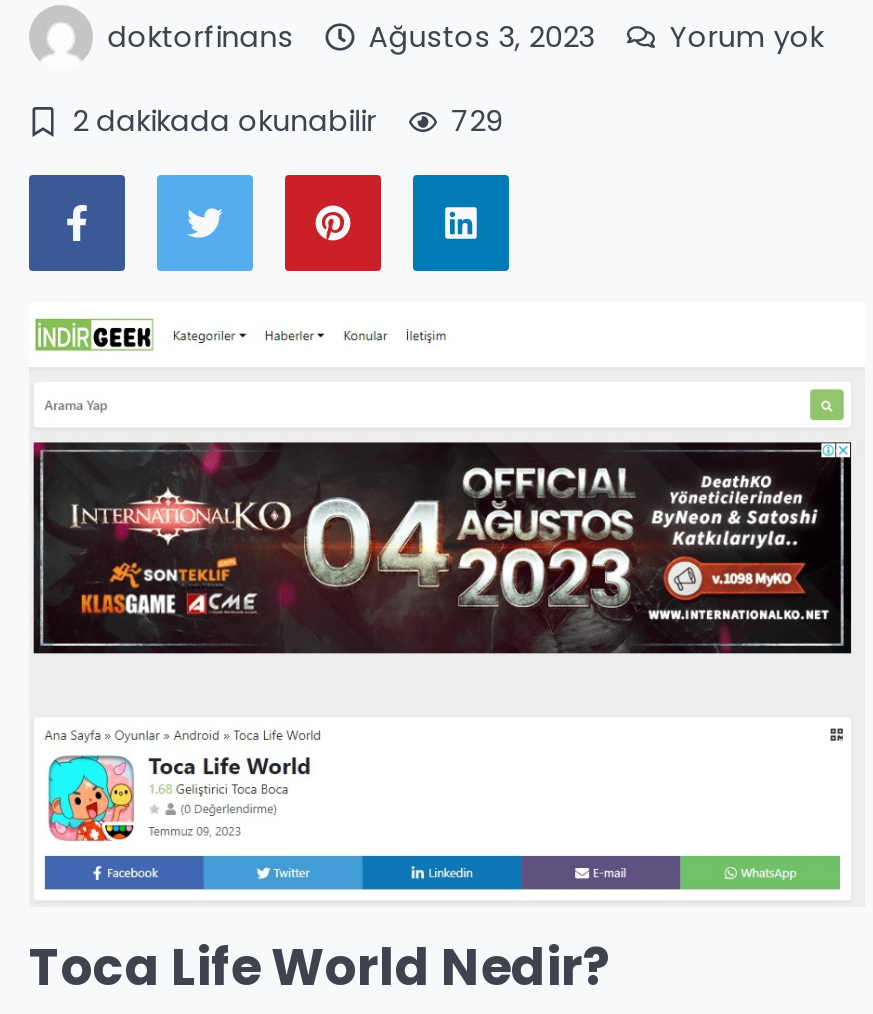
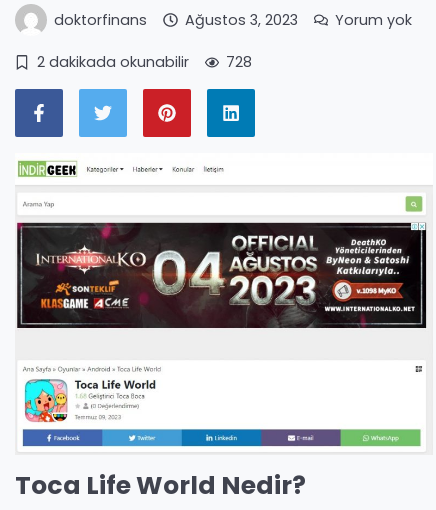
[72,101,503,141] 2 dakikada okunabilir 729 -> [37,52,252,72] 2 dakikada okunabilir 728

